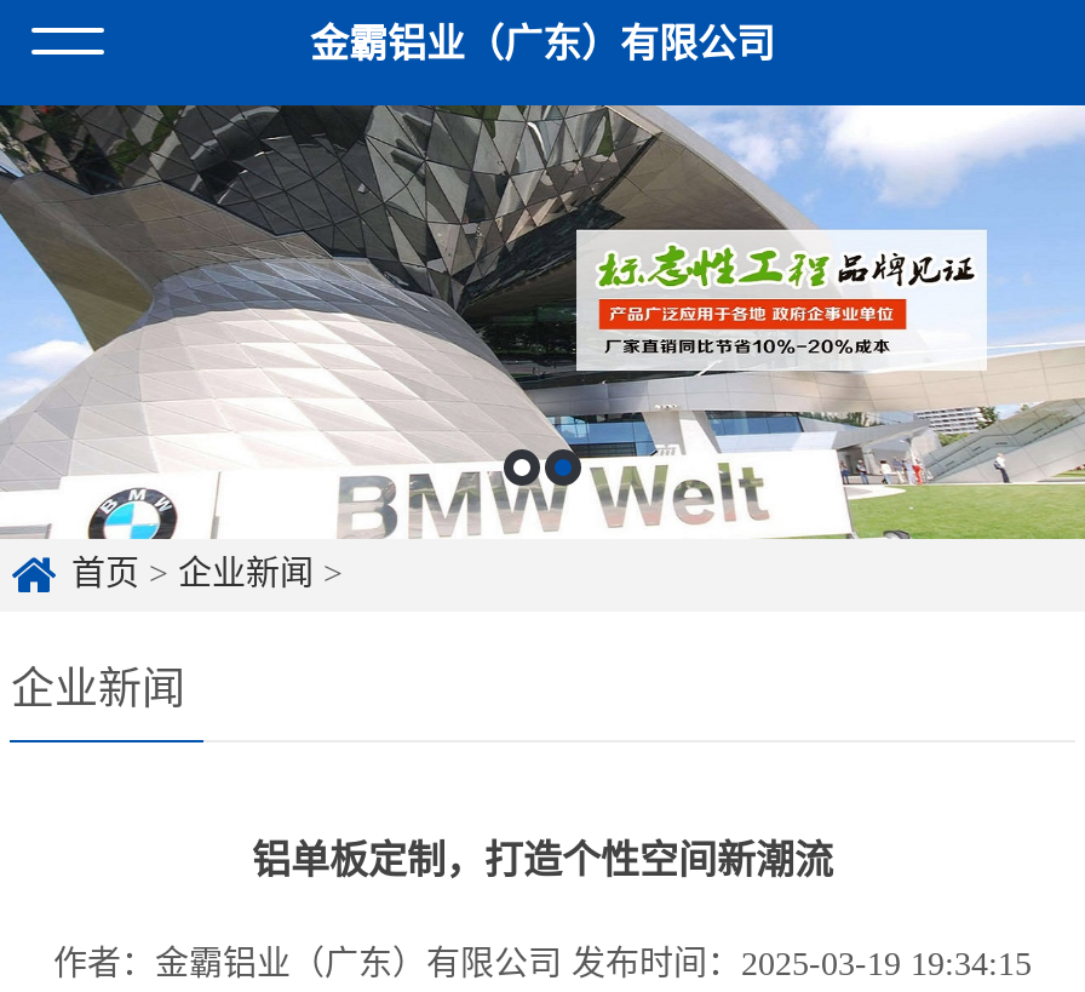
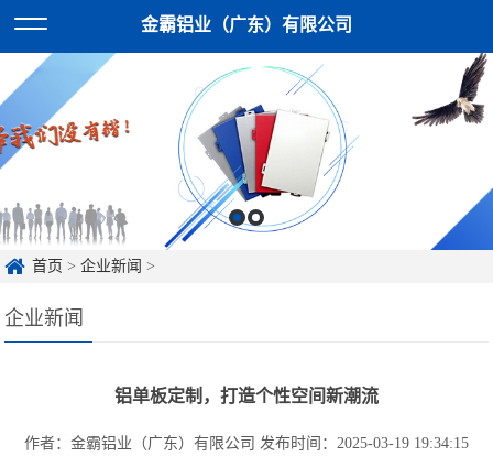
[7,103,1078,541] [image] -> [3,52,490,251] [image]

